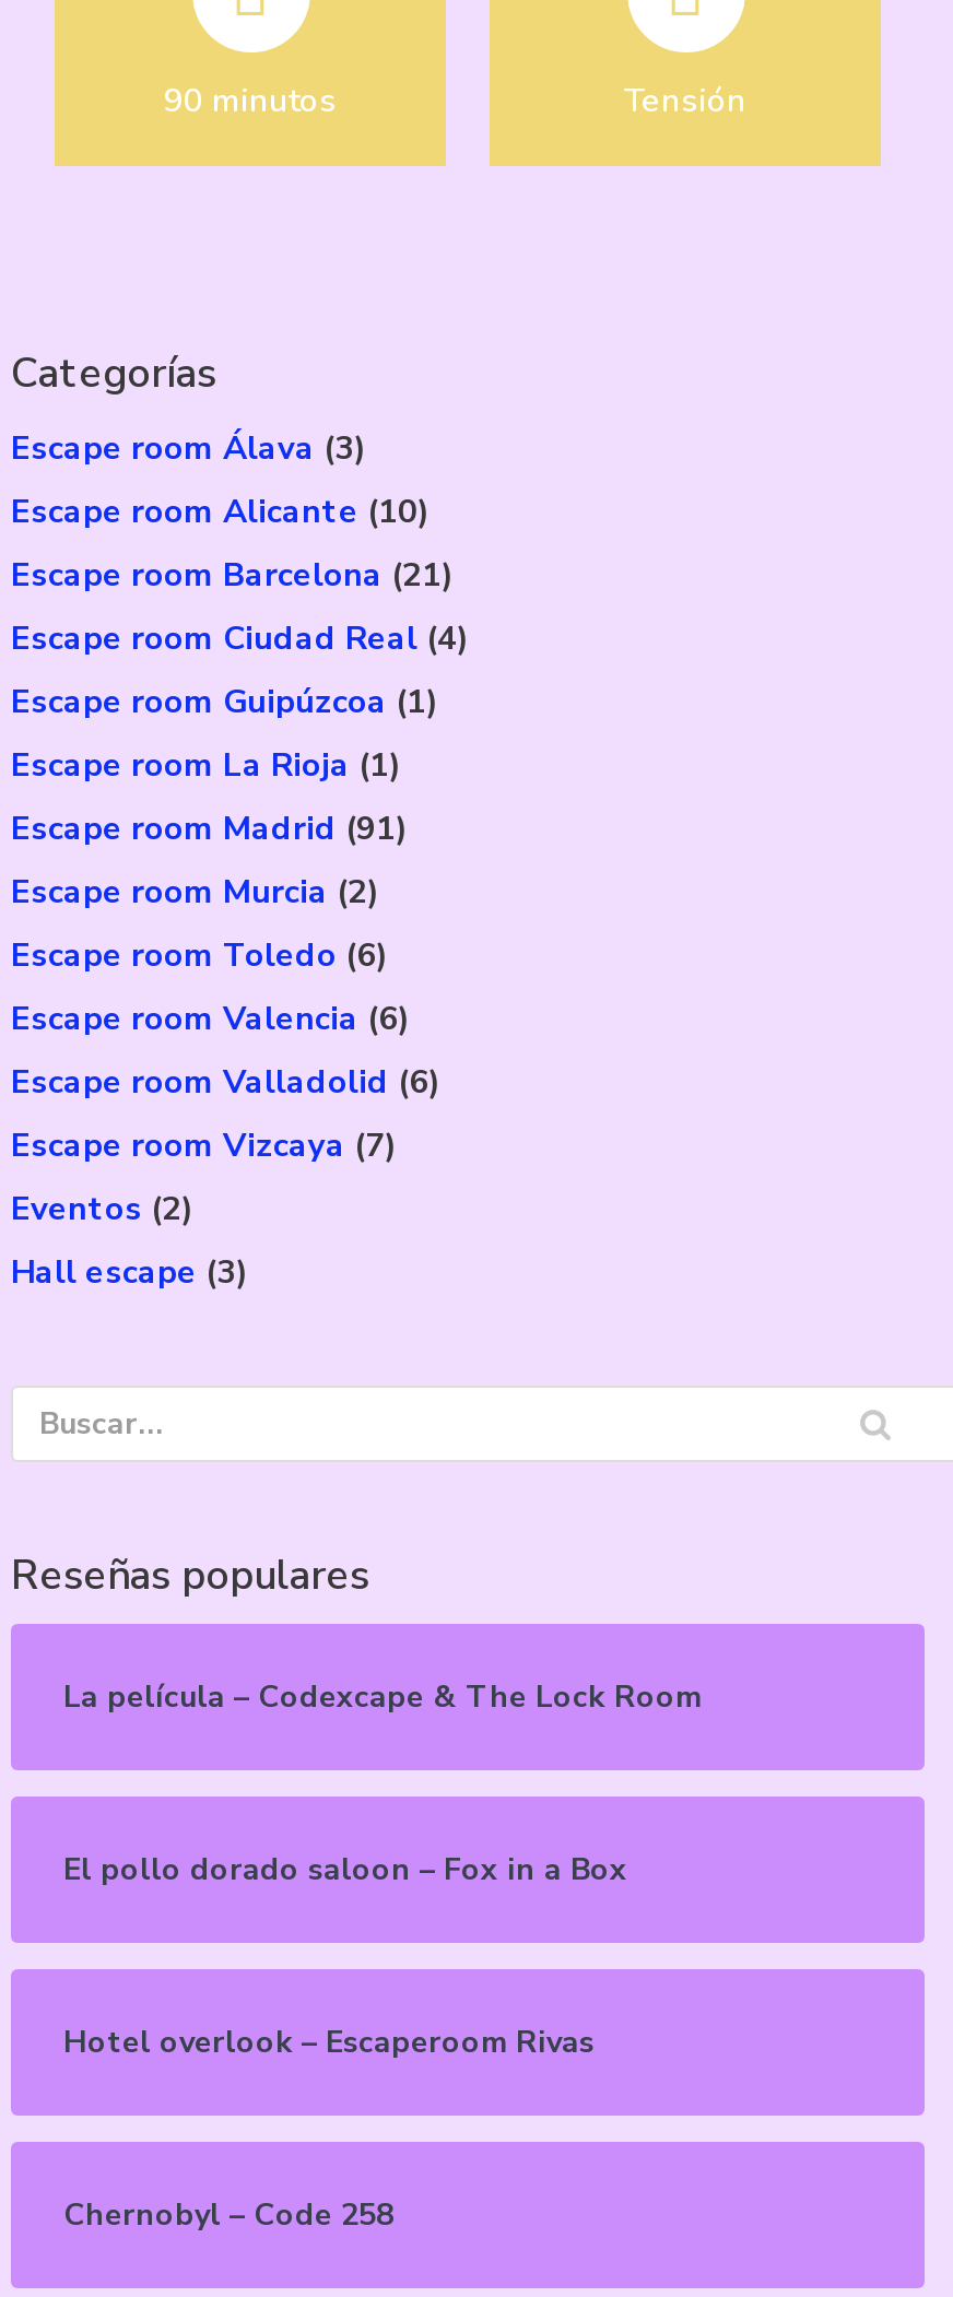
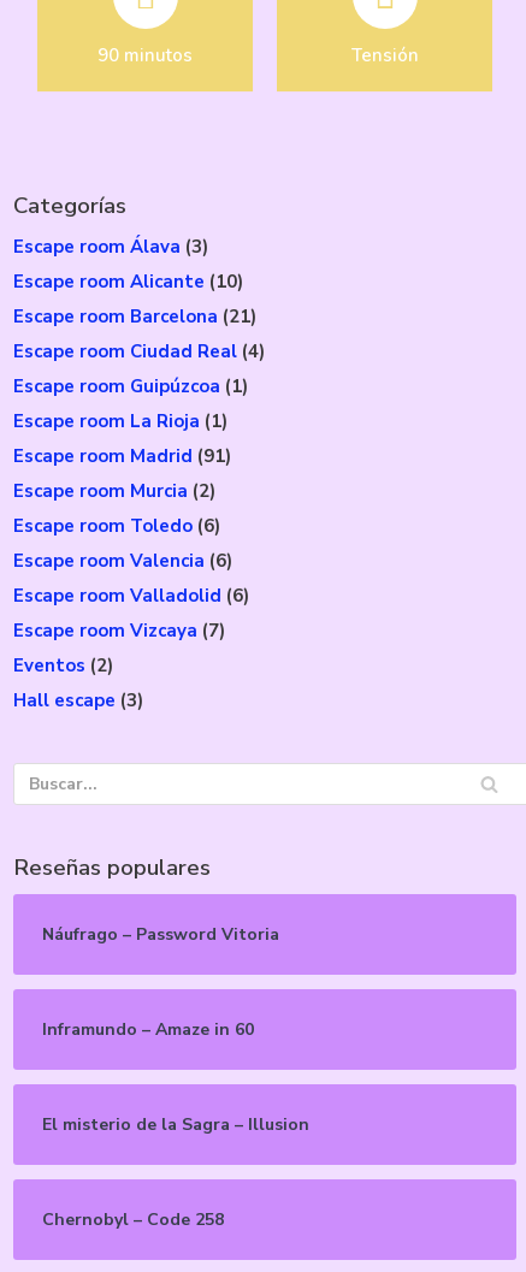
[63,1675,702,1717] La película – Codexcape & The Lock Room -> [42,923,279,945] Náufrago – Password Vitoria
[63,1848,627,1890] El pollo dorado saloon – Fox in a Box -> [42,1018,254,1040] Inframundo – Amaze in 60
[63,2021,595,2062] Hotel overlook – Escaperoom Rivas -> [42,1113,309,1136] El misterio de la Sagra – Illusion

